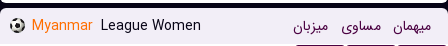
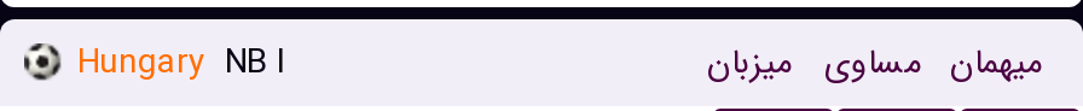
[32,15,201,37] Myanmar League Women -> [77,36,283,89] Hungary NB I

